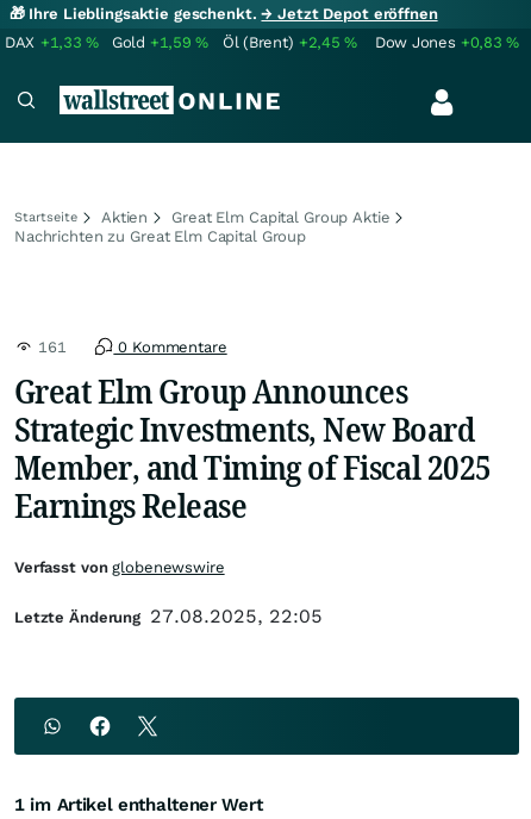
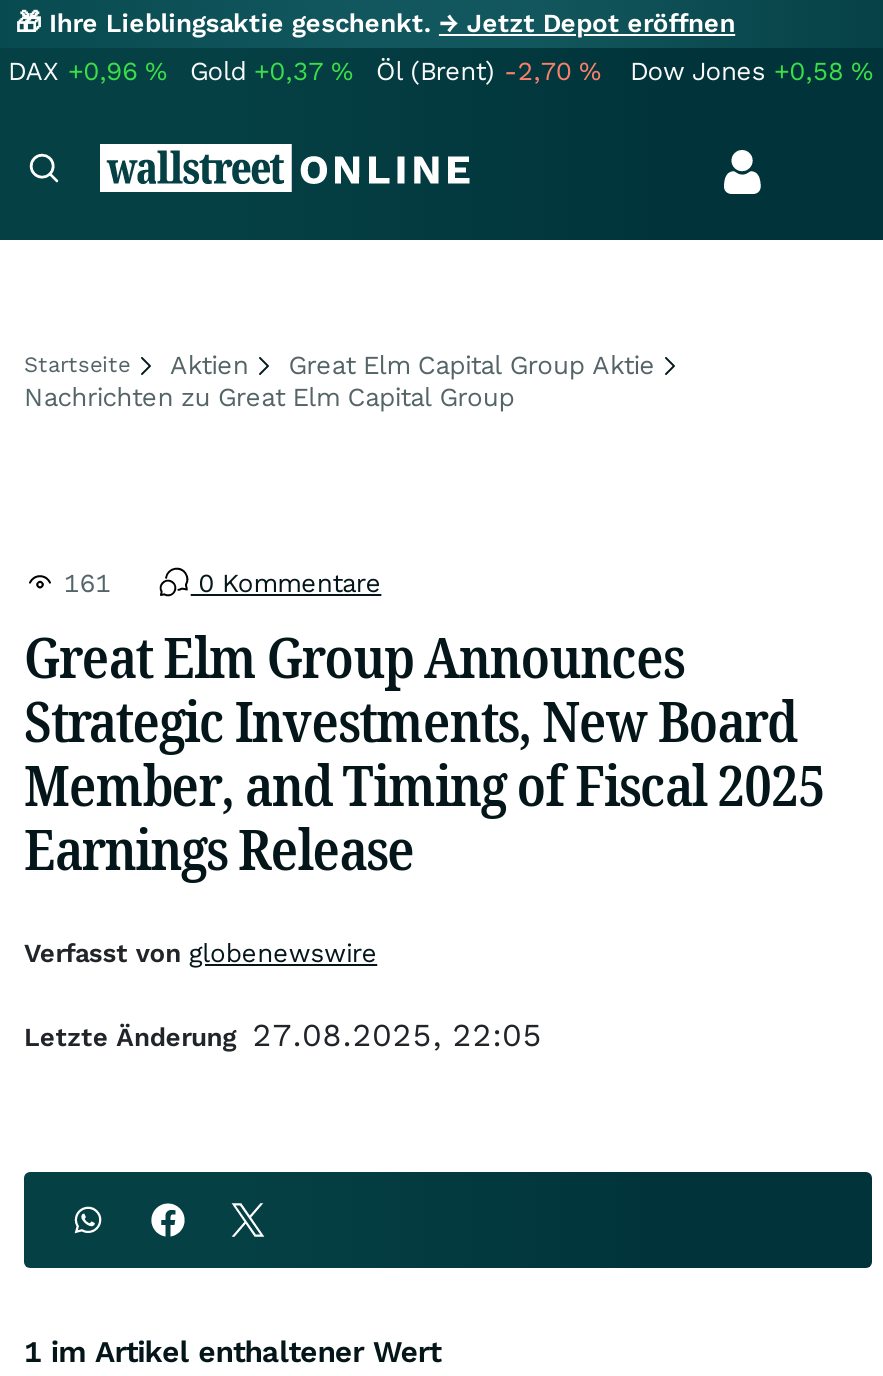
[5,33,99,51] DAX +1,33% -> [8,56,166,86] DAX +0,96%
[112,33,209,51] Gold +1,59% -> [190,56,352,86] Gold +0,37%
[223,33,357,51] Öl (Brent) +2,45% -> [376,56,600,86] Öl (Brent) -2,70%
[375,33,519,51] Dow Jones +0,83% -> [630,56,872,86] Dow Jones +0,58%

